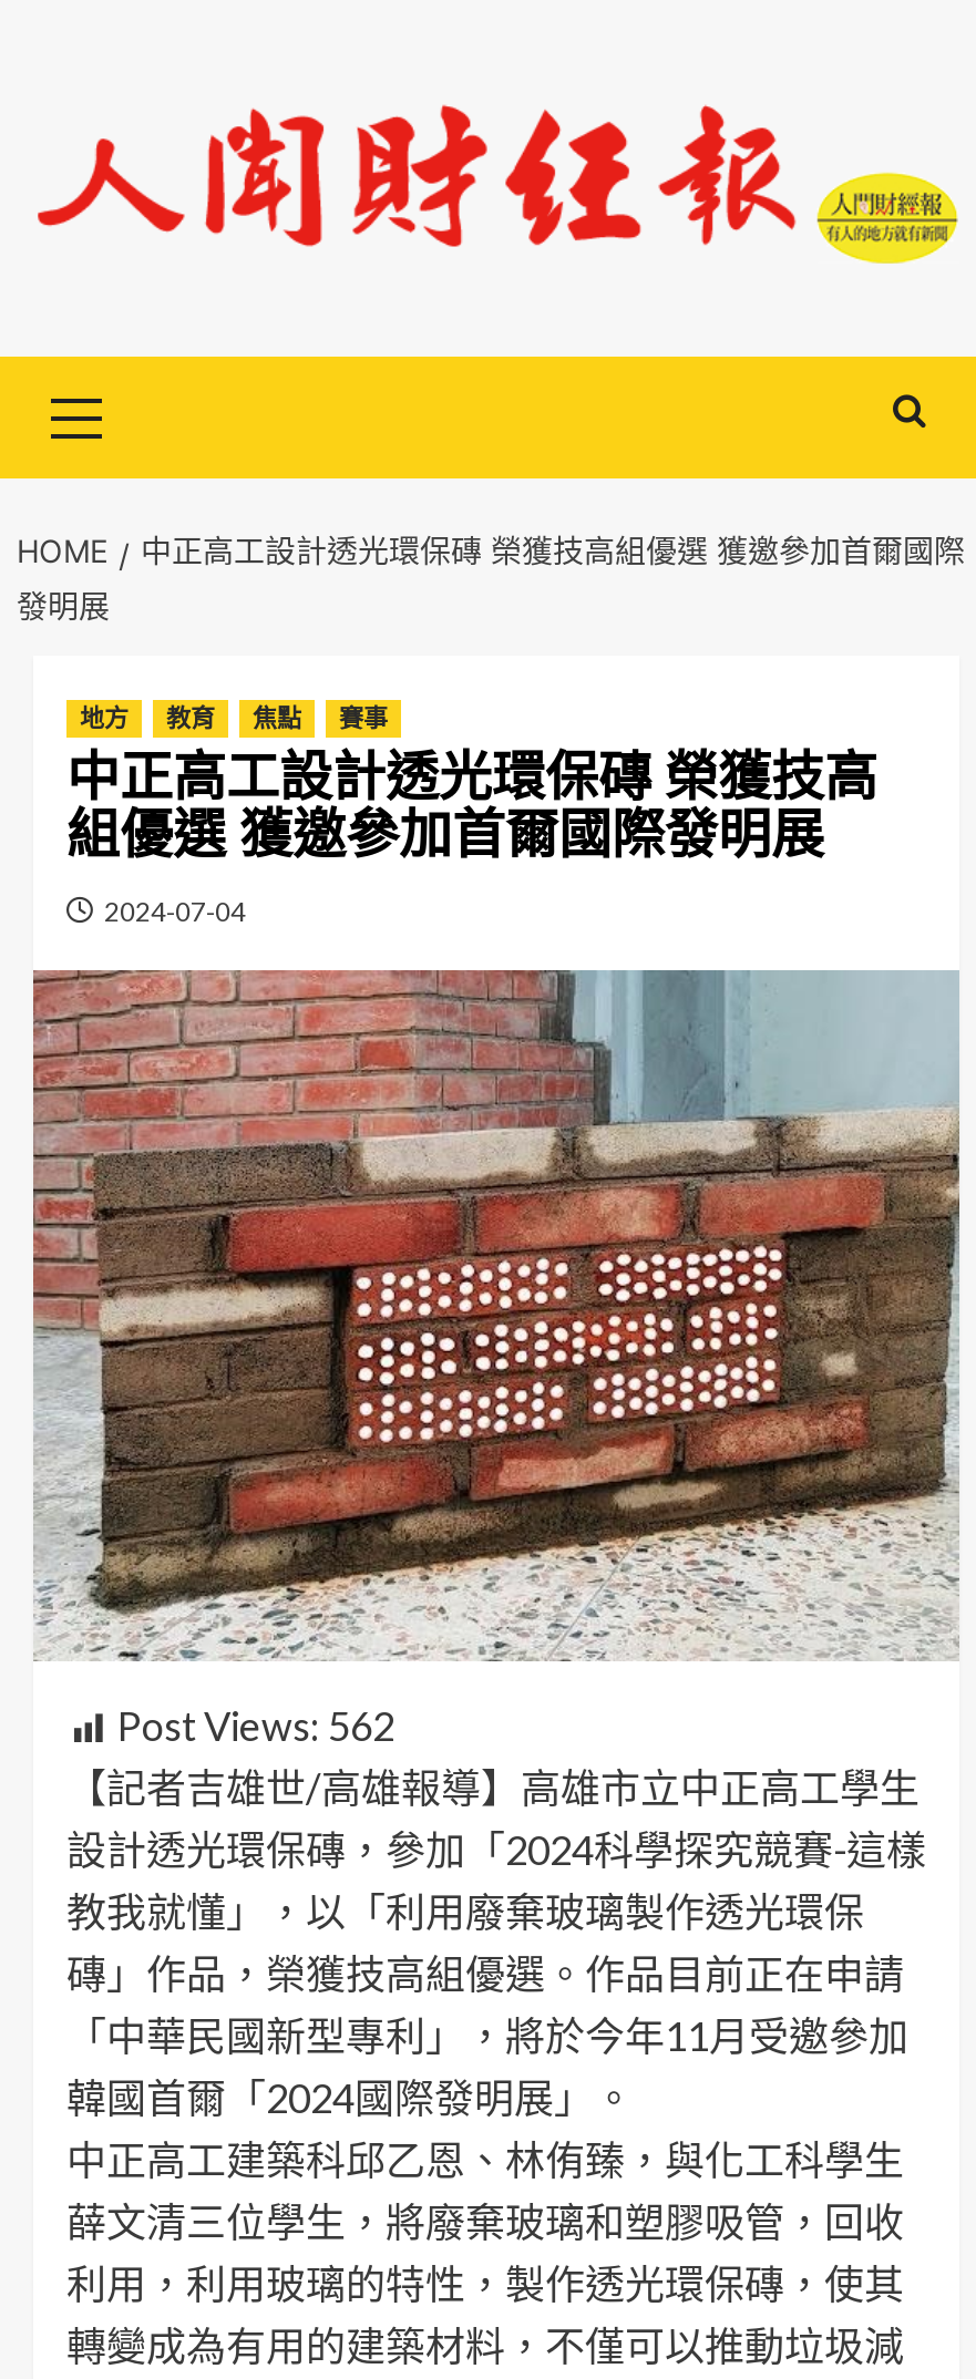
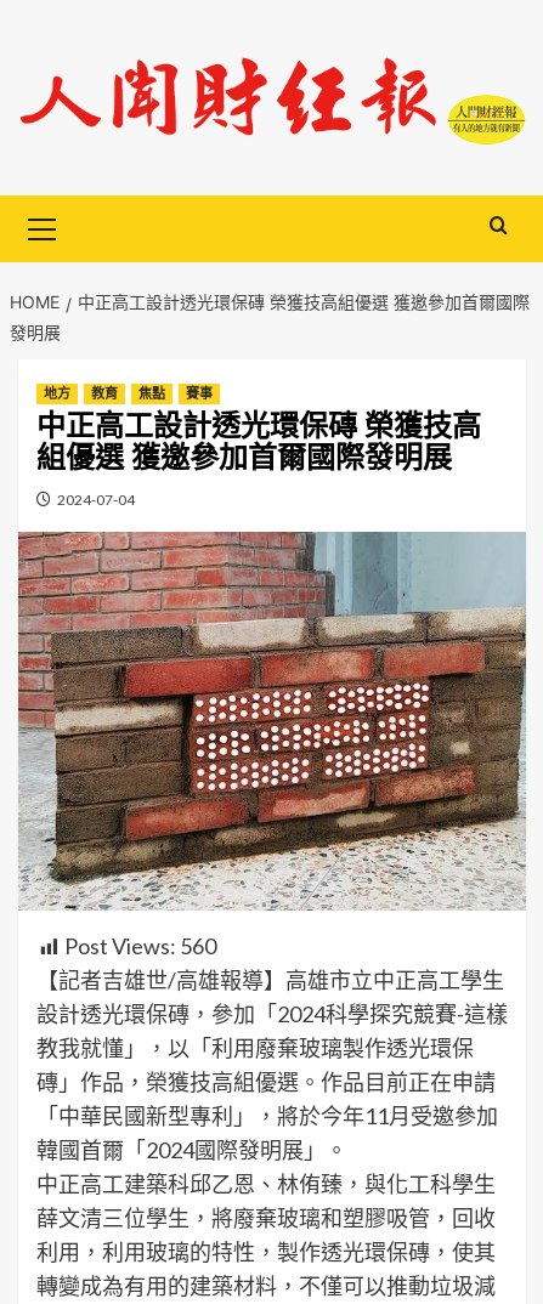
[117,1701,394,1750] Post Views: 562 -> [64,933,216,959] Post Views: 560

